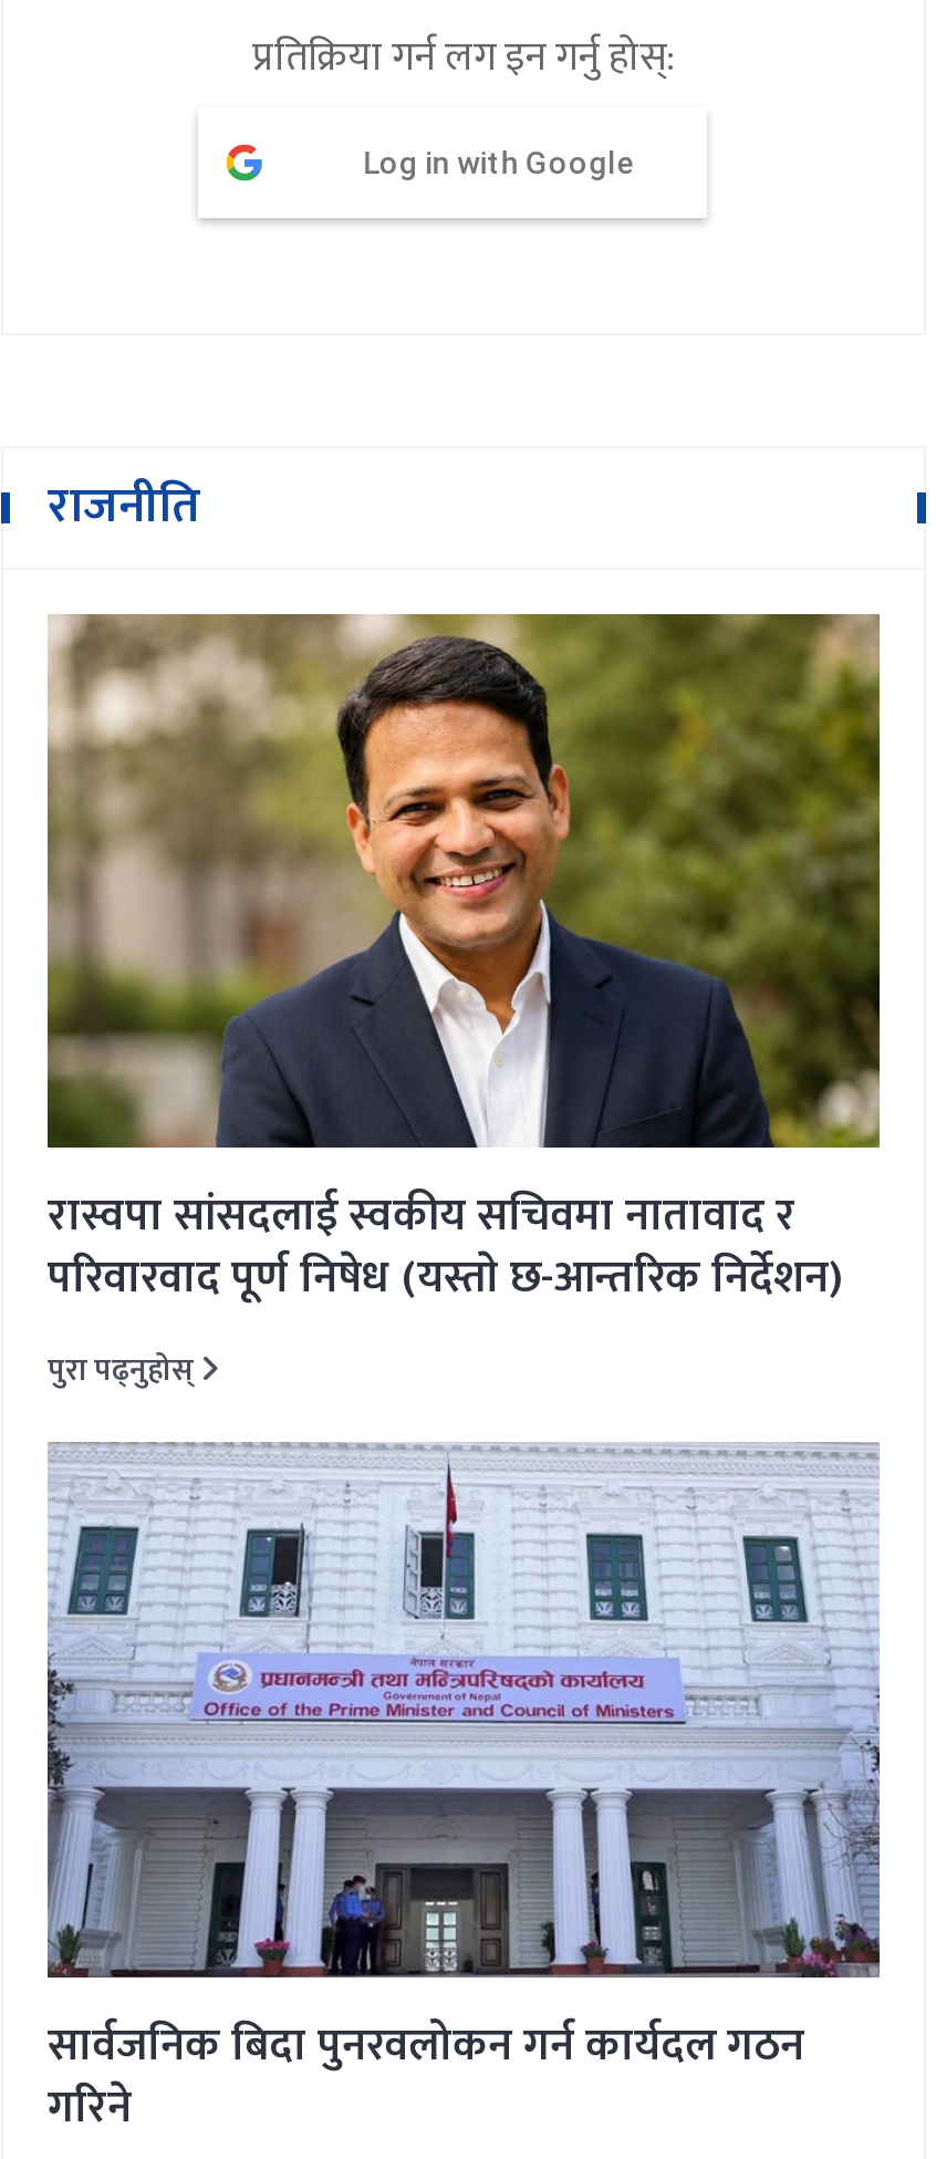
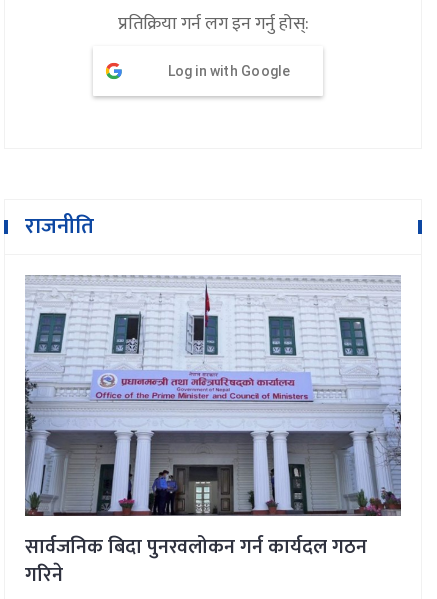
[45,612,882,1396] [image] | रास्वपा सांसदलाई स्वकीय सचिवमा नातावाद र | परिवारवाद पूर्ण निषेध (यस्ताे छ-आन्तरिक निर्देशन) | पुरा पढ्नुहोस् -> none

